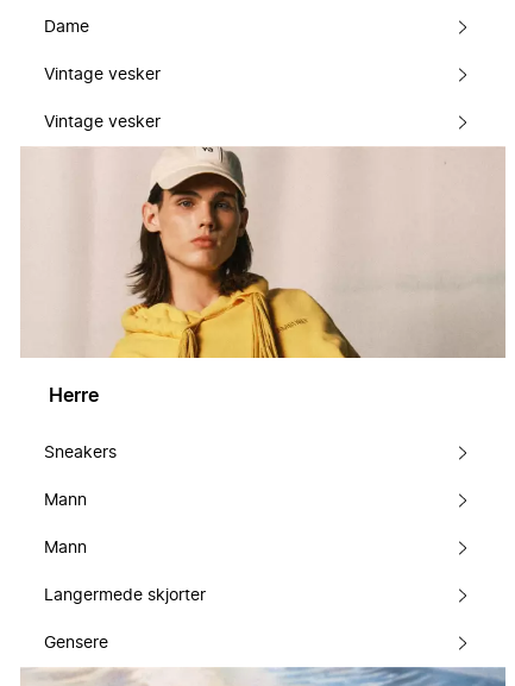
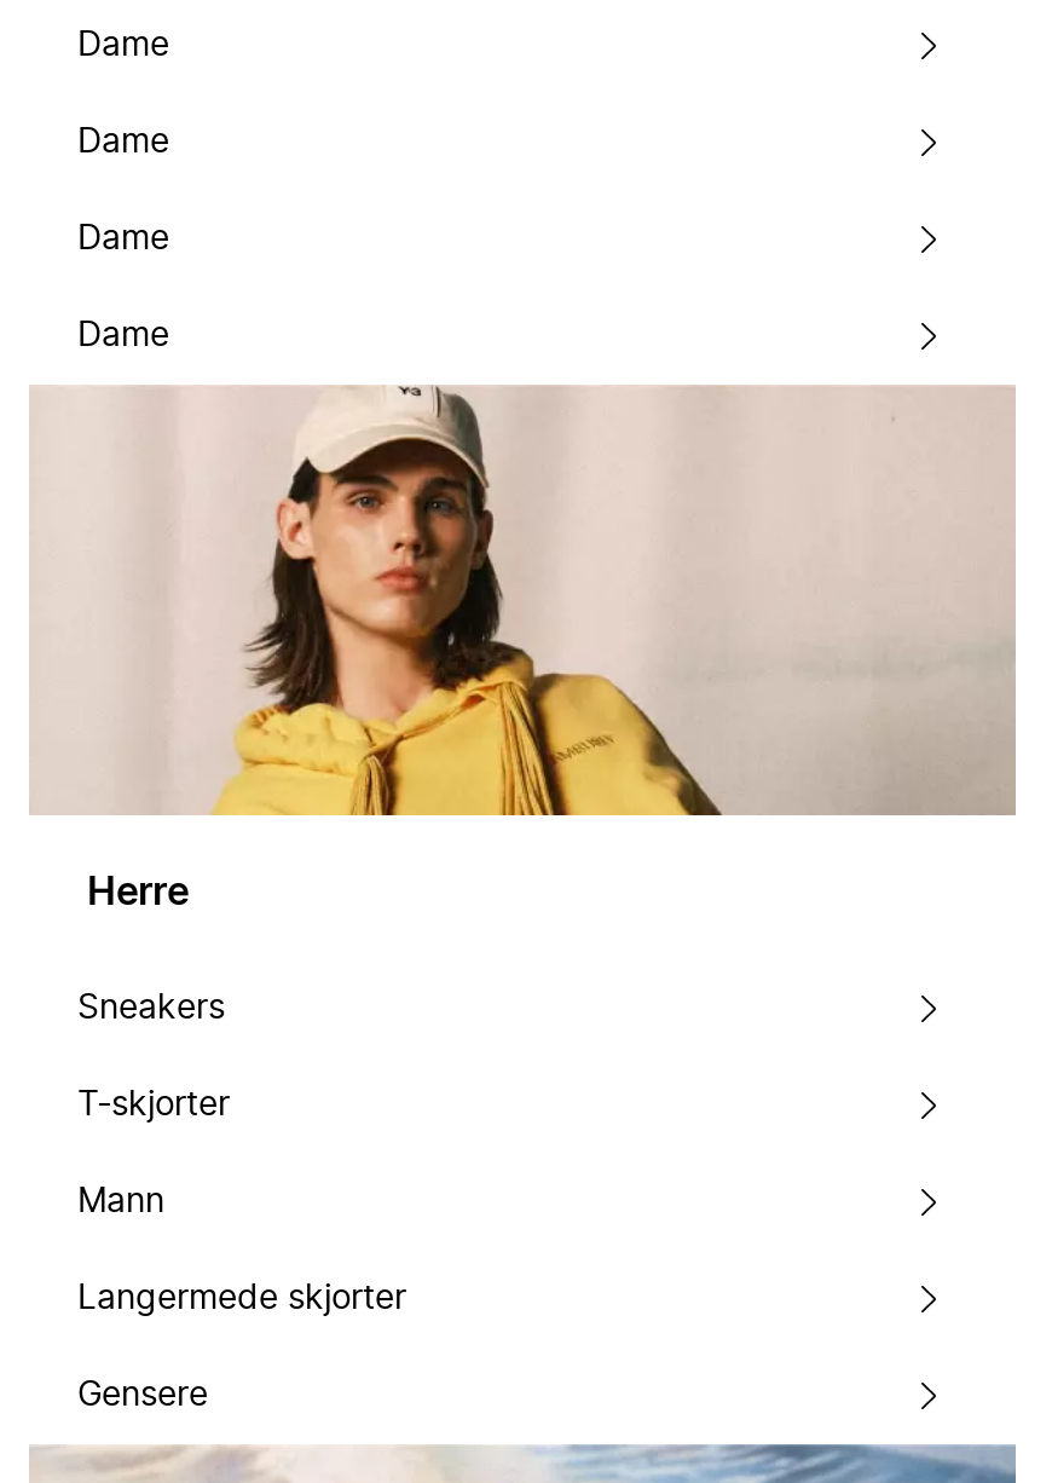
[44,66,161,130] Vintage vesker | Vintage vesker -> [77,125,169,352] Dame | Dame | Dame
[44,492,87,509] Mann -> [77,1089,230,1123] T-skjorter

